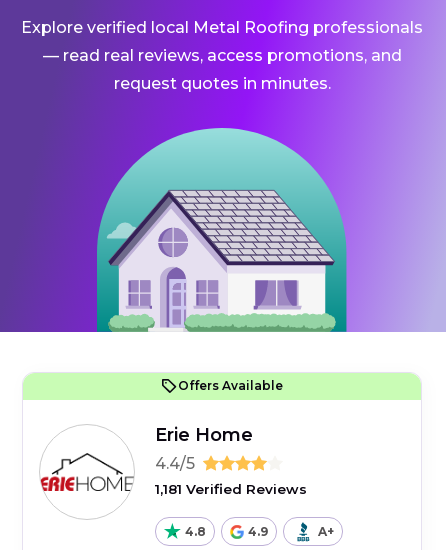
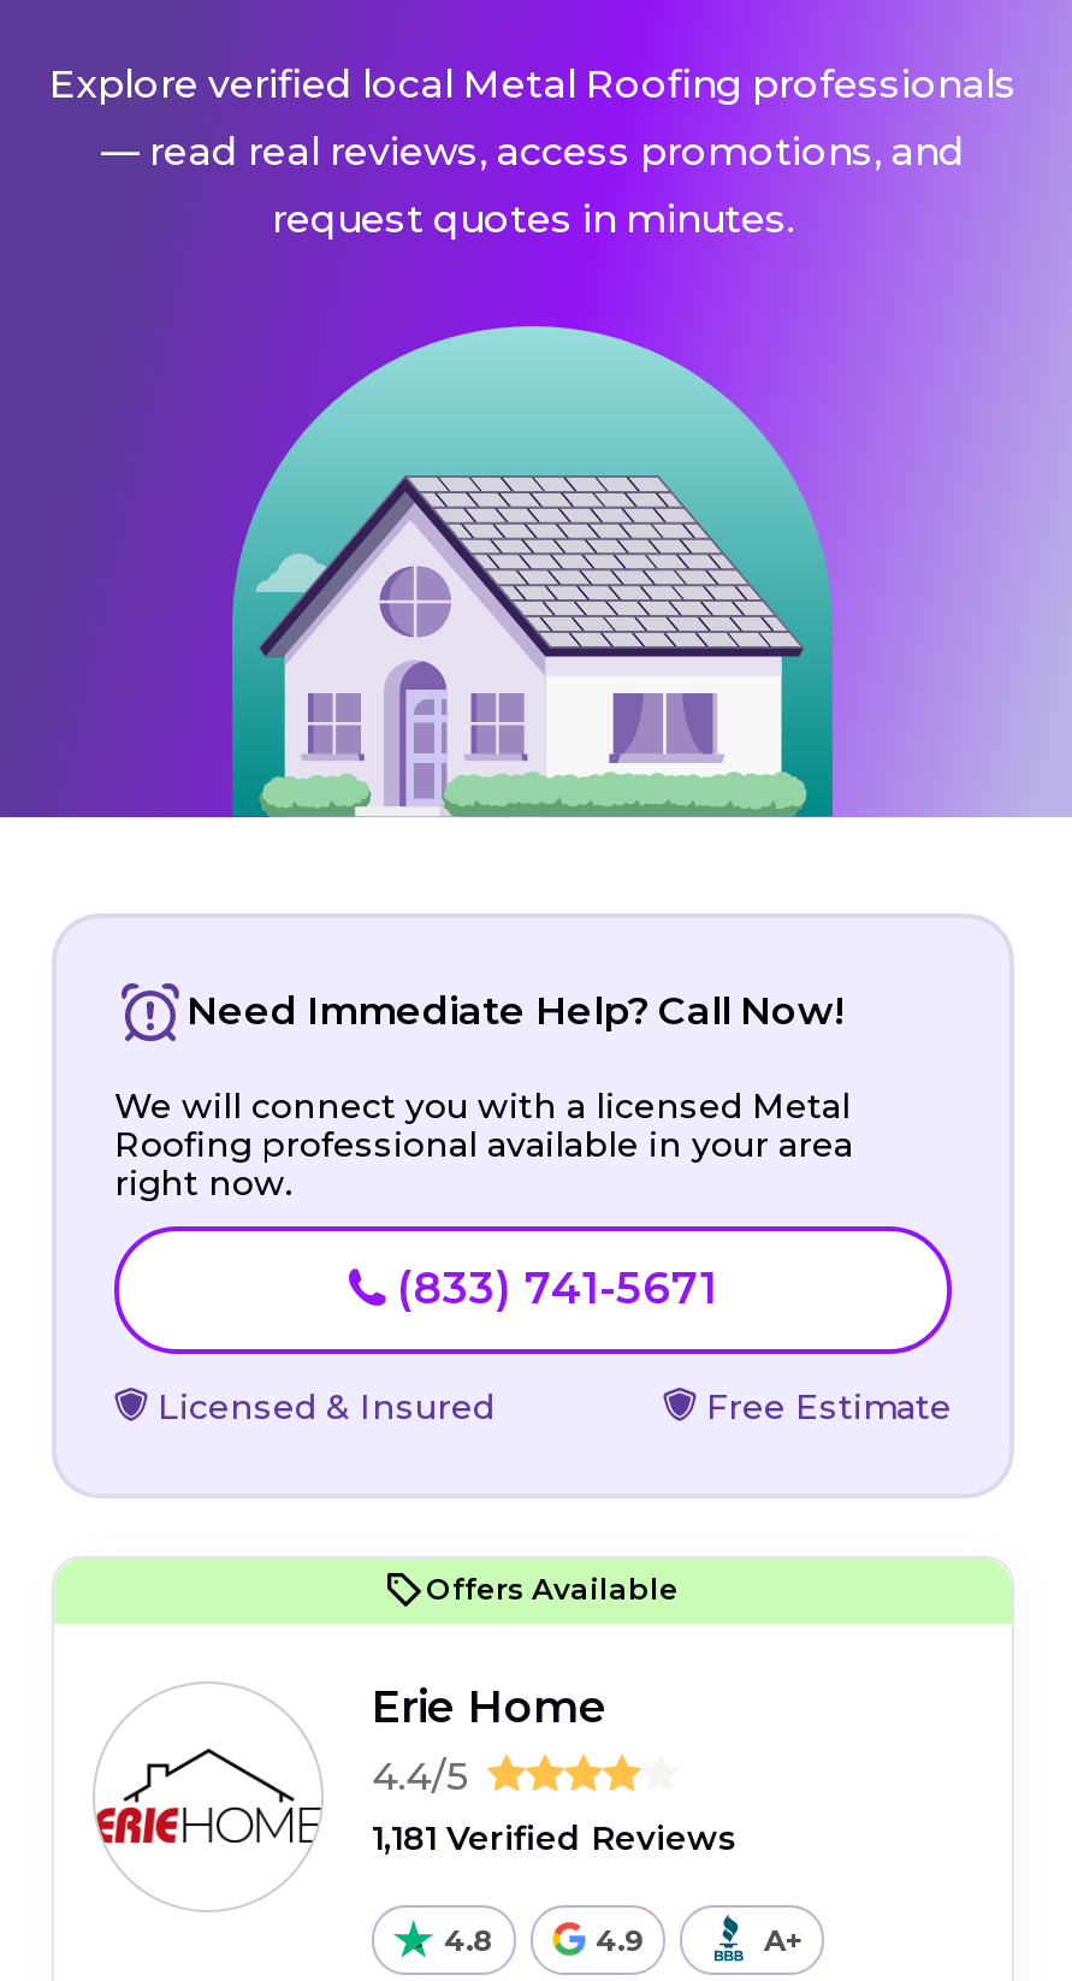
none -> [114,988,952,1427] Need Immediate Help? Call Now! | We will connect you with a licensed Metal | Roofing professional available in your area | right now. | (833) 741-5671 | Licensed & Insured | Free Estimate

